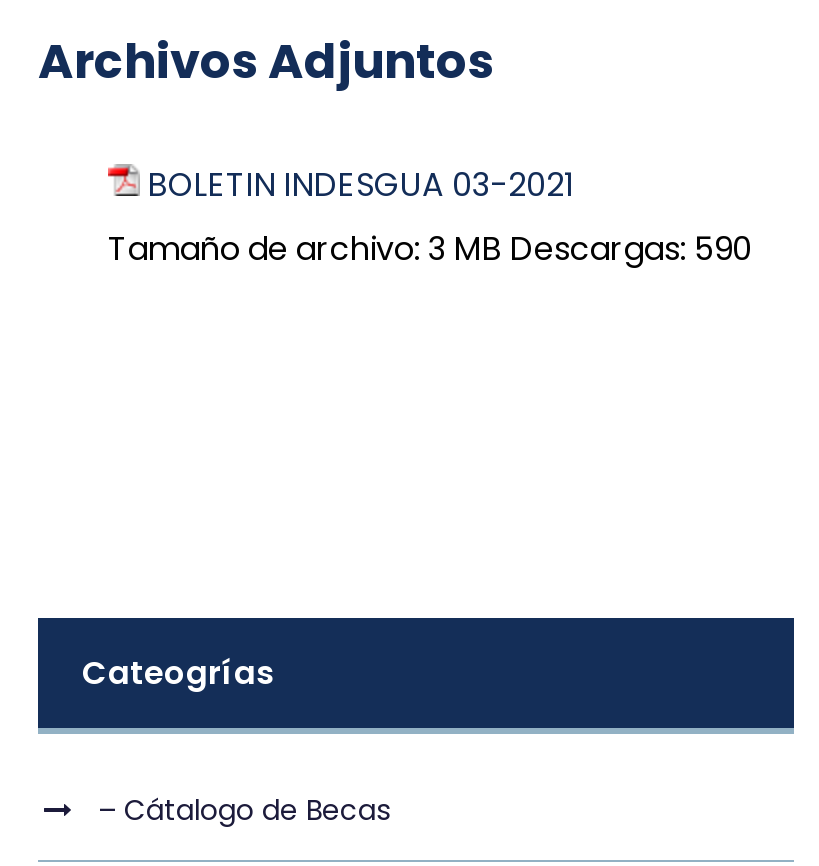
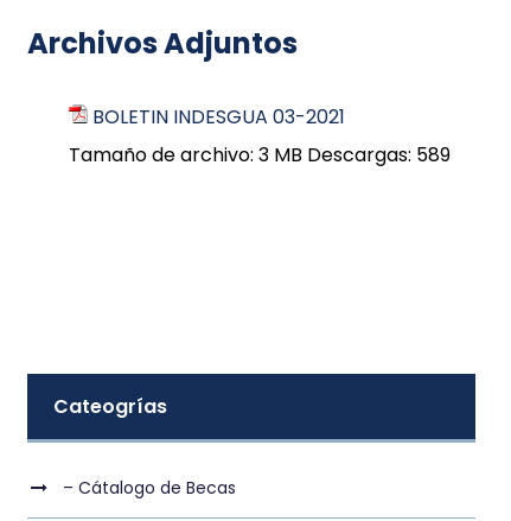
[108,226,752,272] Tamaño de archivo: 3 MB Descargas: 590 -> [69,141,451,169] Tamaño de archivo: 3 MB Descargas: 589

